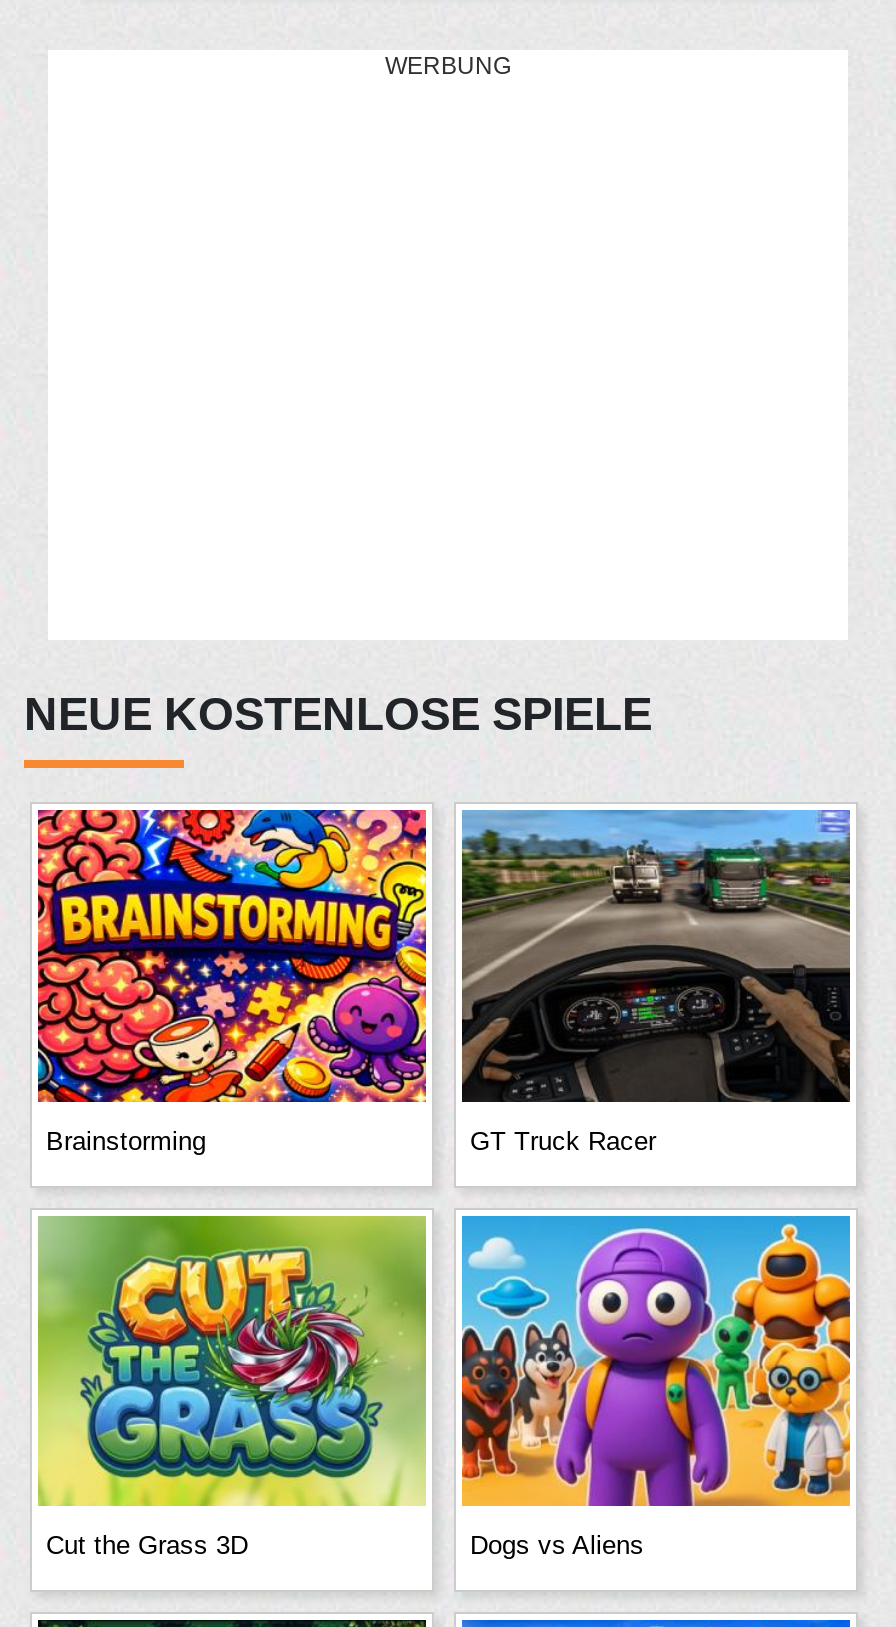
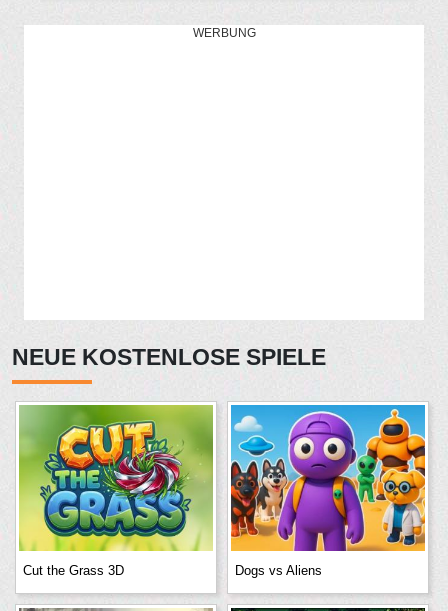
[36,808,656,1155] [image] | Brainstorming | GT Truck Racer -> none
[460,810,852,1104] [image] -> none

